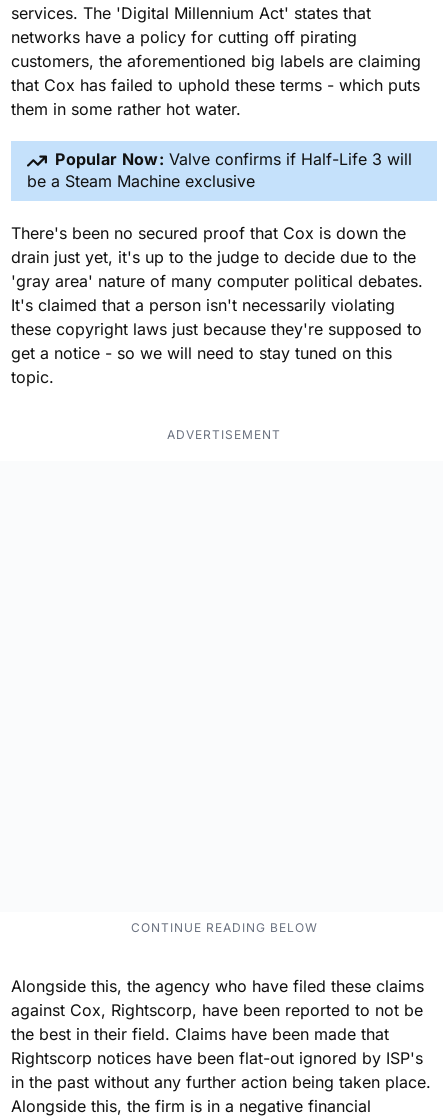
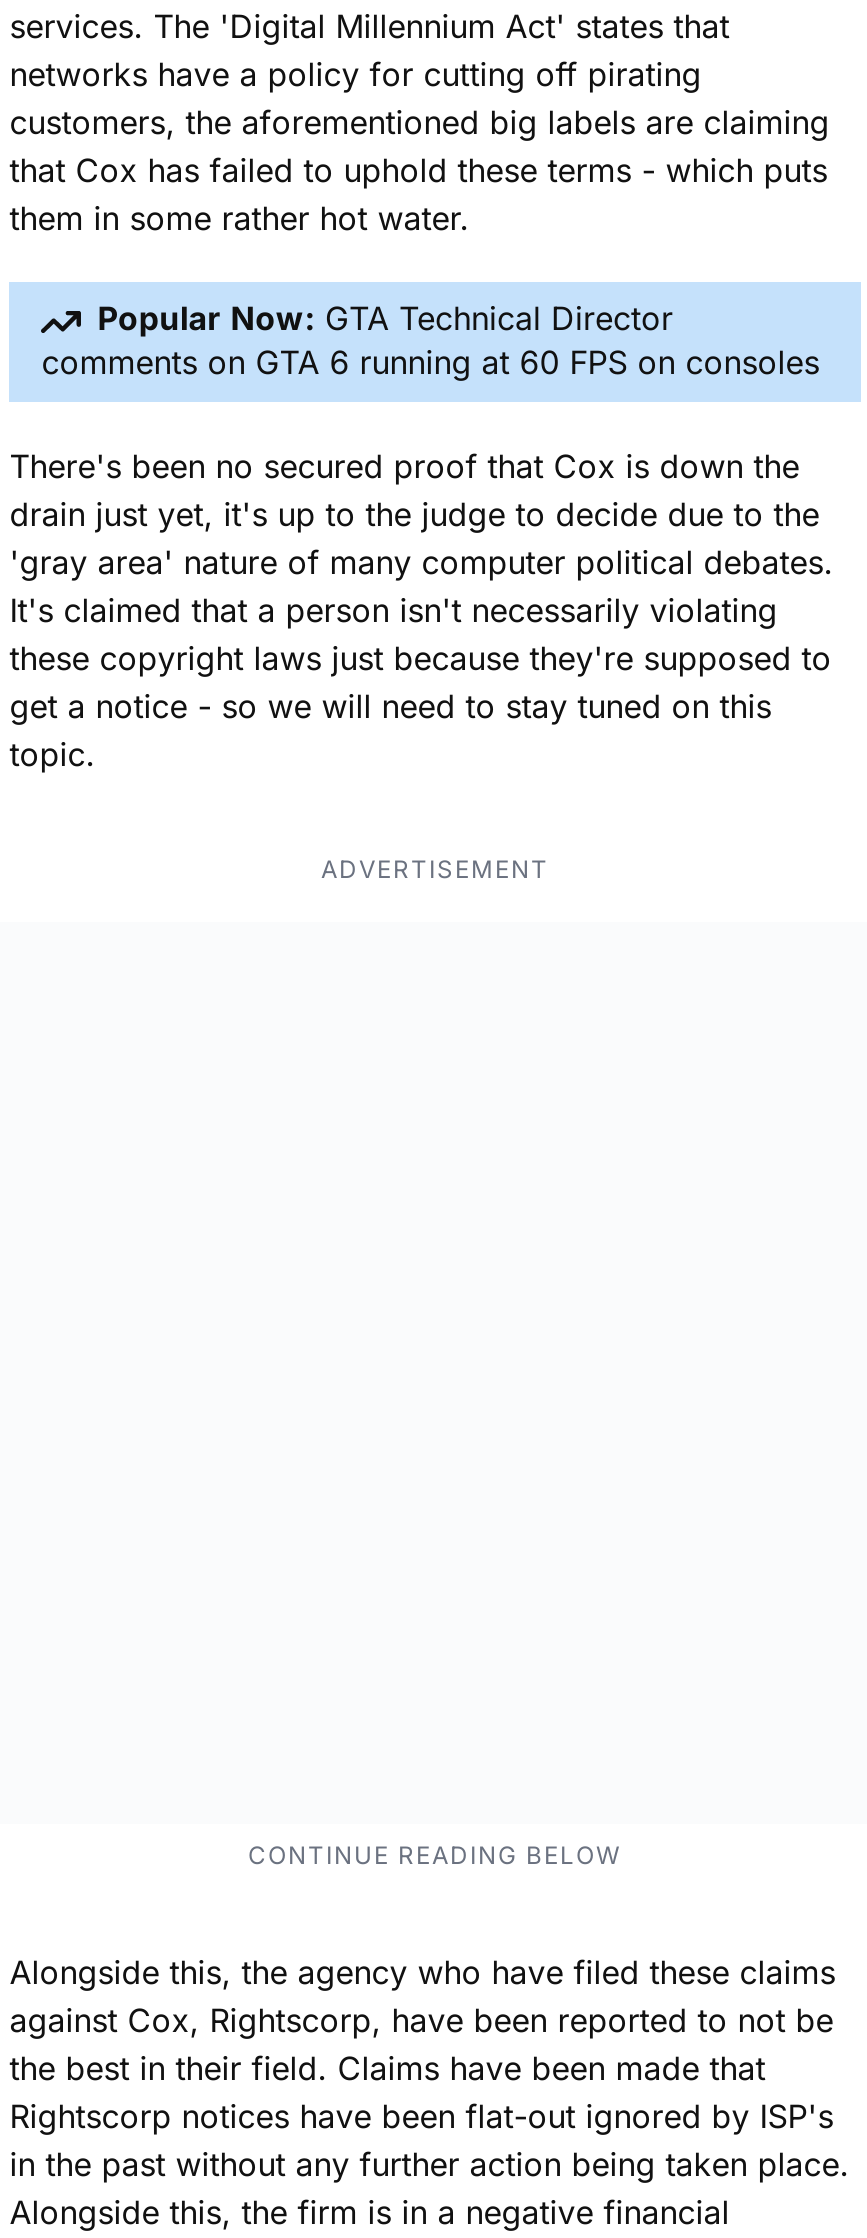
[27,149,412,191] Popular Now: Valve confirms if Half-Life 3 will | be a Steam Machine exclusive -> [41,299,819,382] Popular Now: GTA Technical Director | comments on GTA 6 running at 60 FPS on consoles

